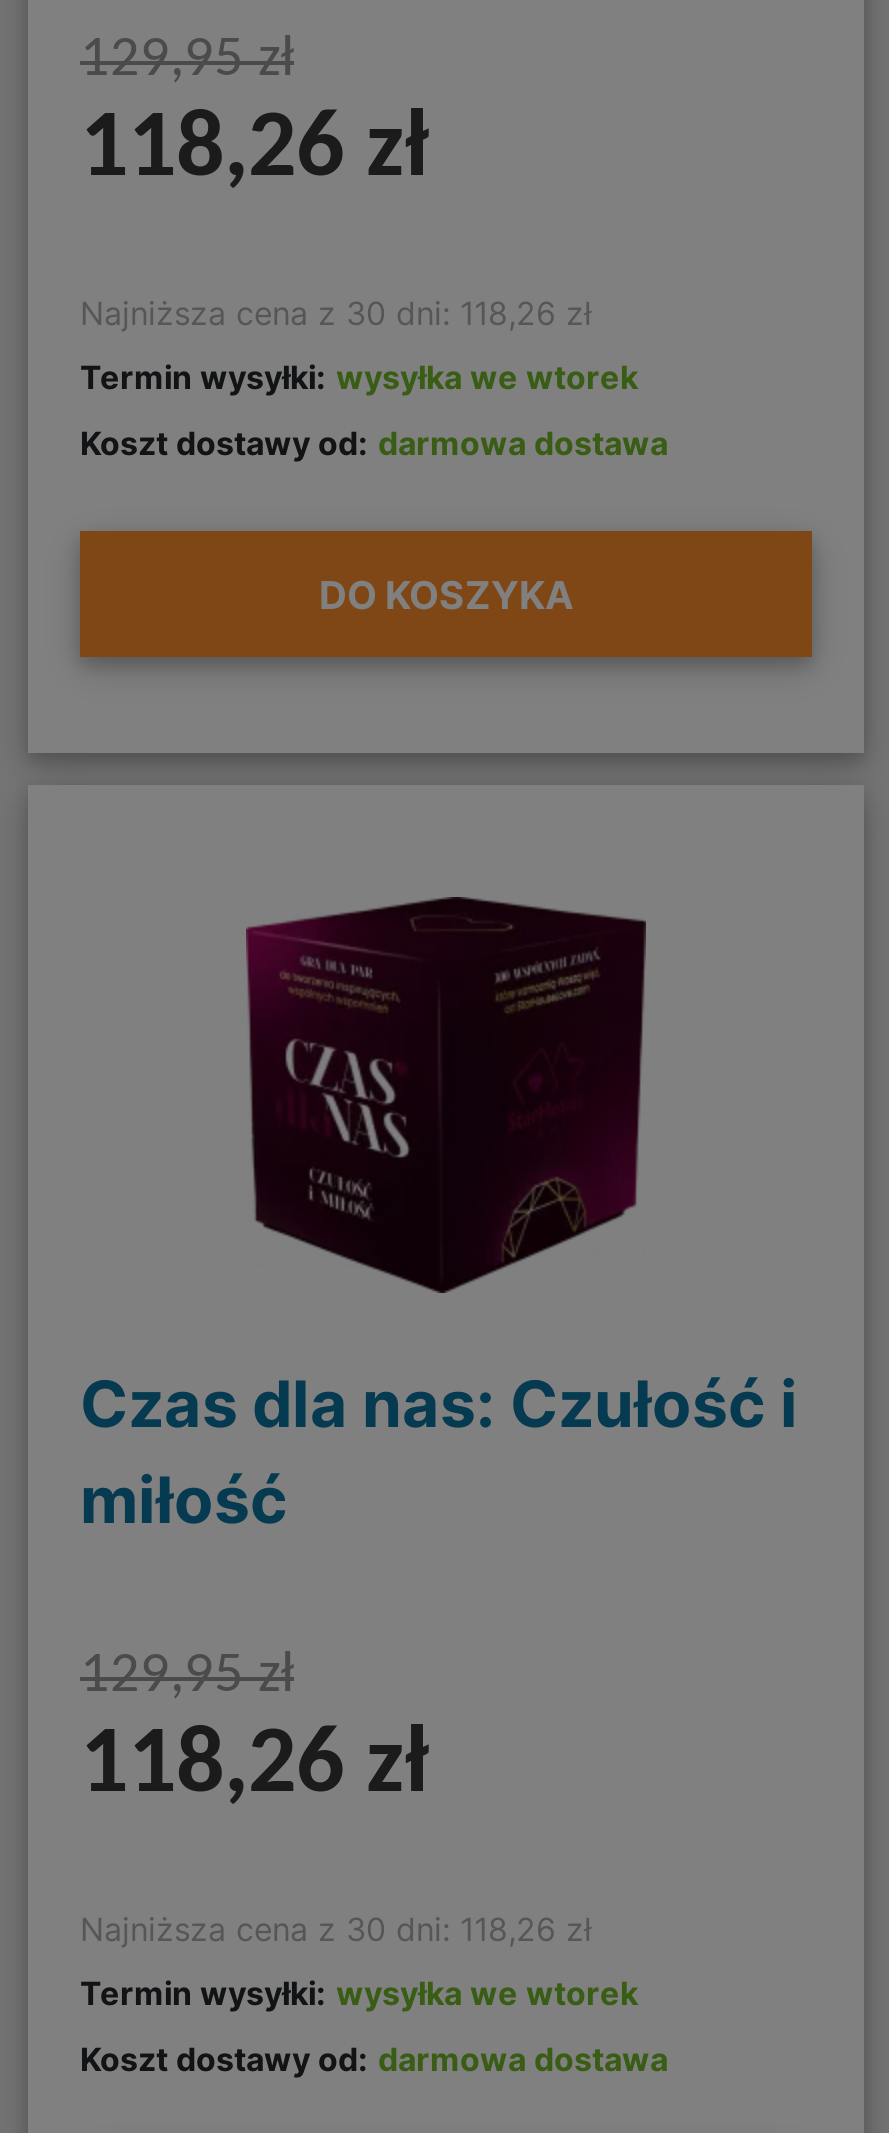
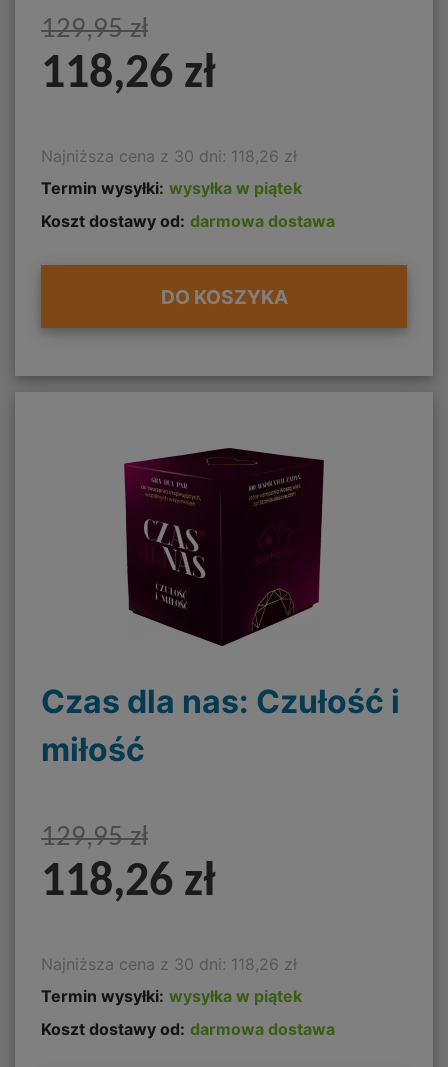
[80,356,638,396] Termin wysyłki: wysyłka we wtorek -> [41,178,302,198] Termin wysyłki: wysyłka w piątek
[80,1973,638,2013] Termin wysyłki: wysyłka we wtorek -> [41,986,302,1006] Termin wysyłki: wysyłka w piątek

